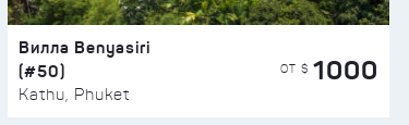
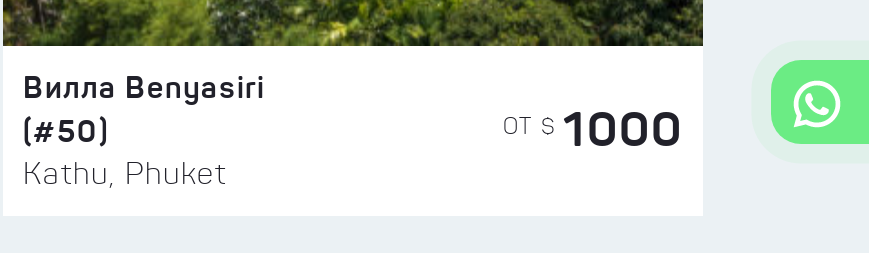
none -> [769,58,863,146] [image]

